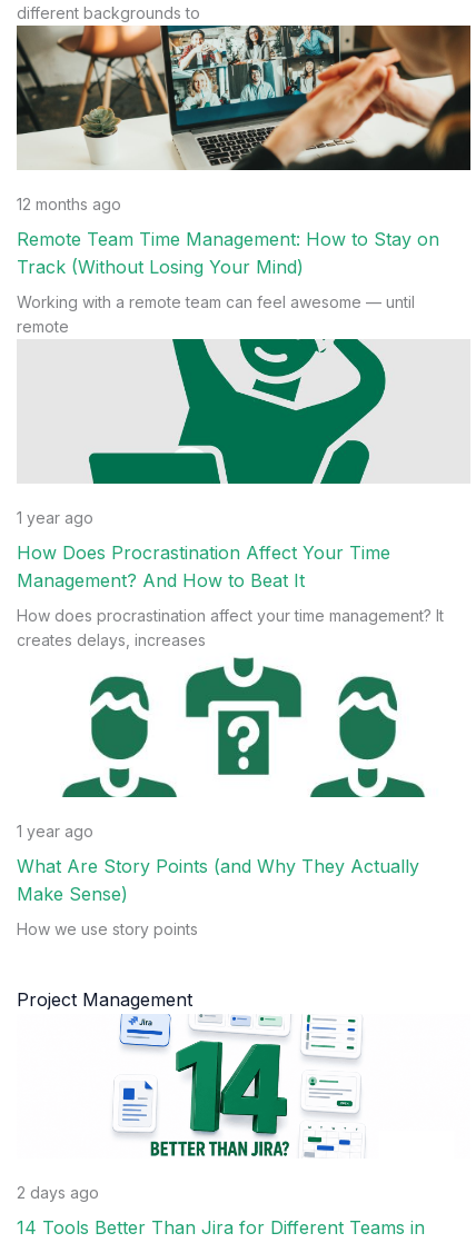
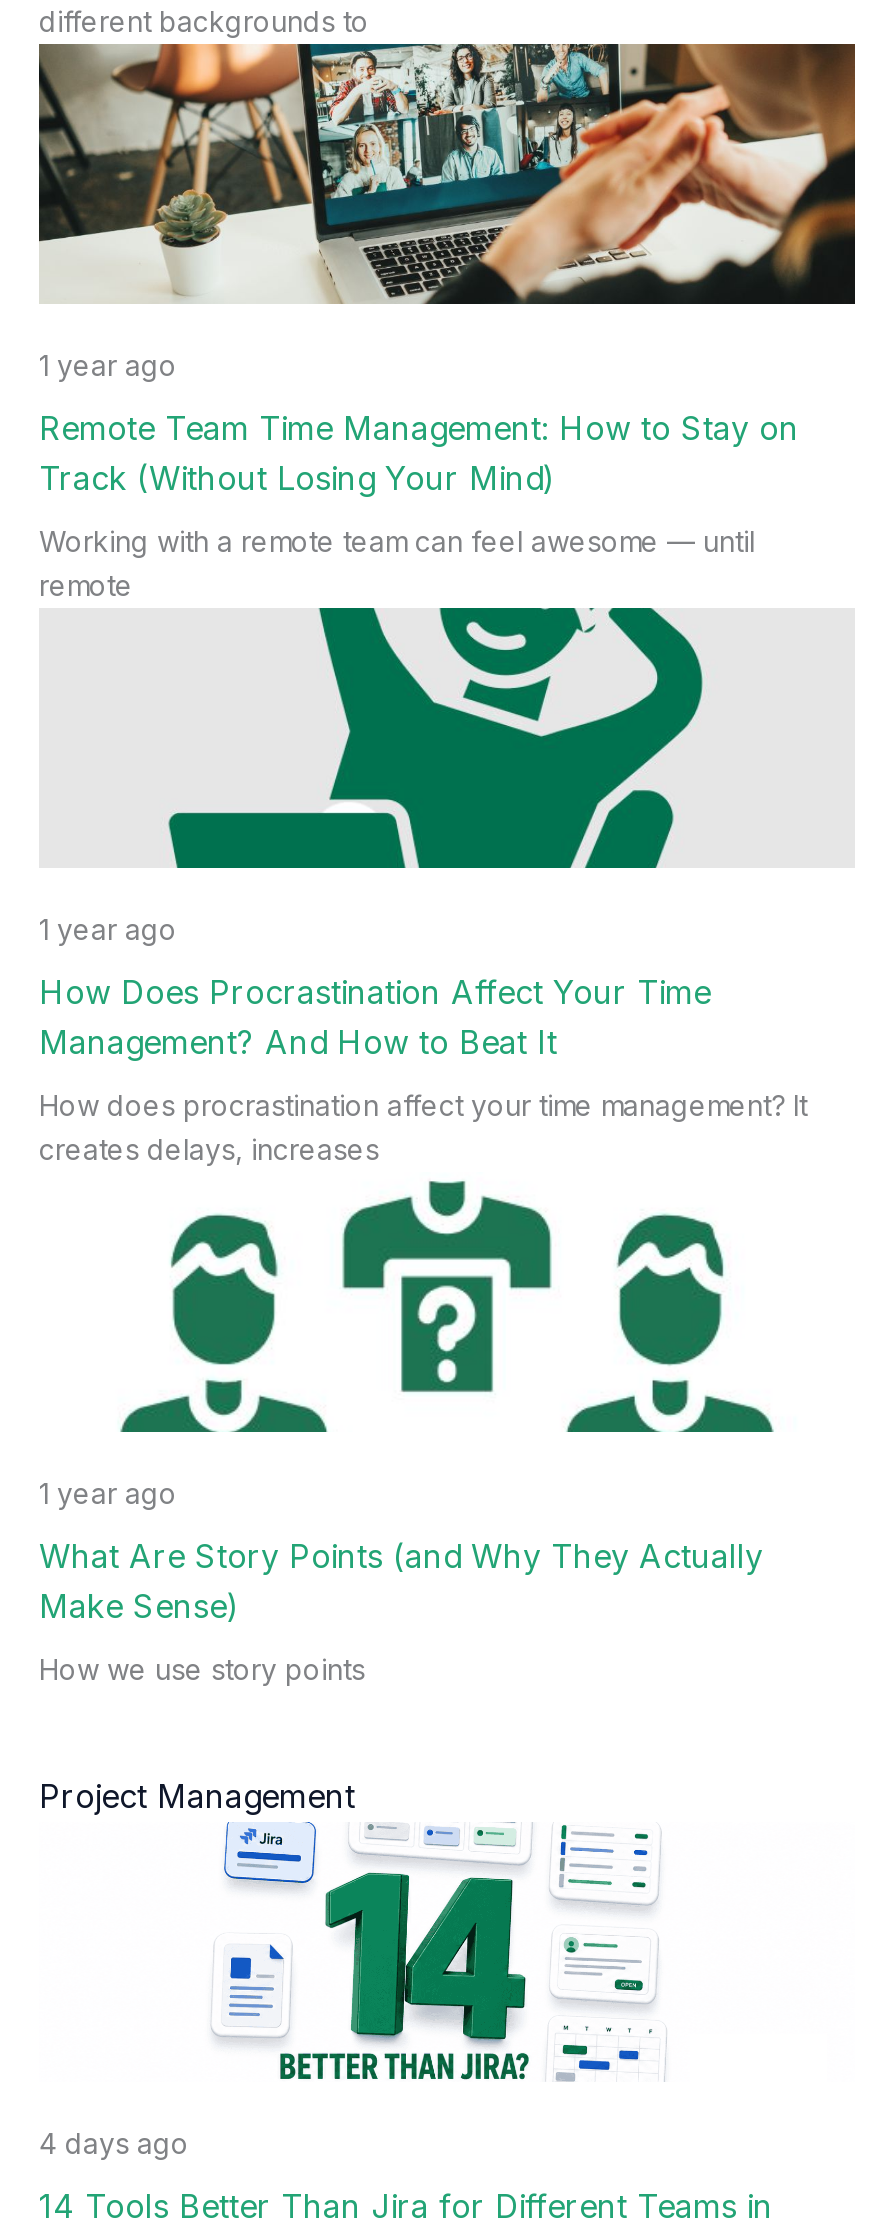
[17,194,121,213] 12 months ago -> [39,349,177,383] 1 year ago
[17,1183,99,1202] 2 days ago -> [39,2127,189,2161] 4 days ago

